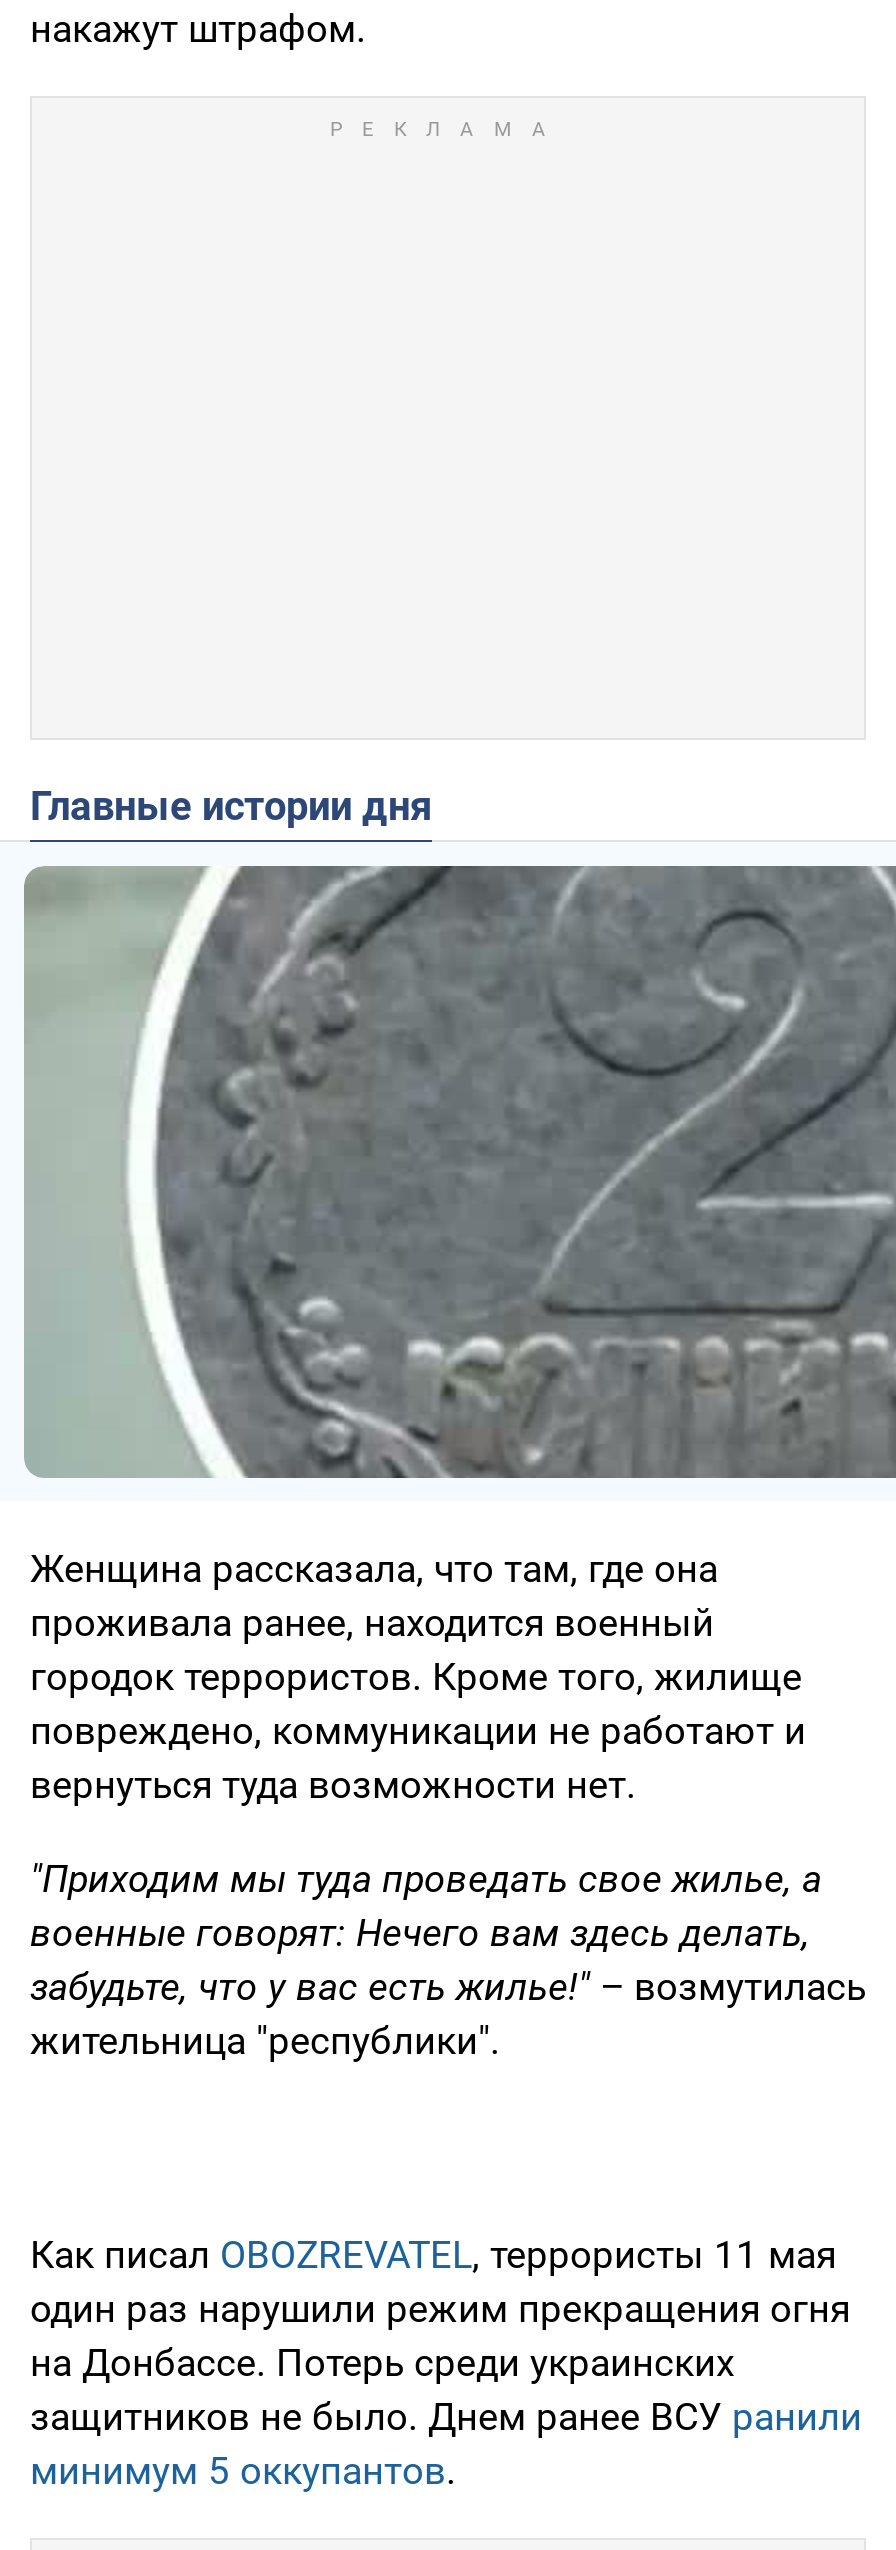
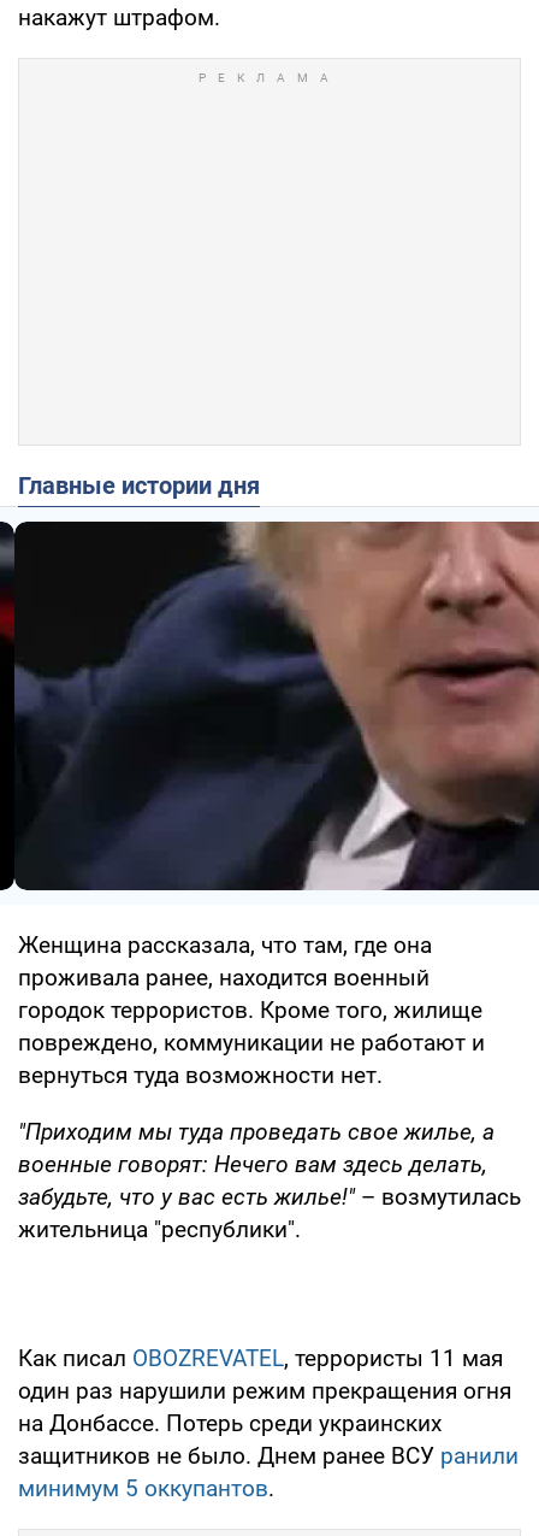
[6,864,890,1480] [image] -> [4,520,535,891] [image]

